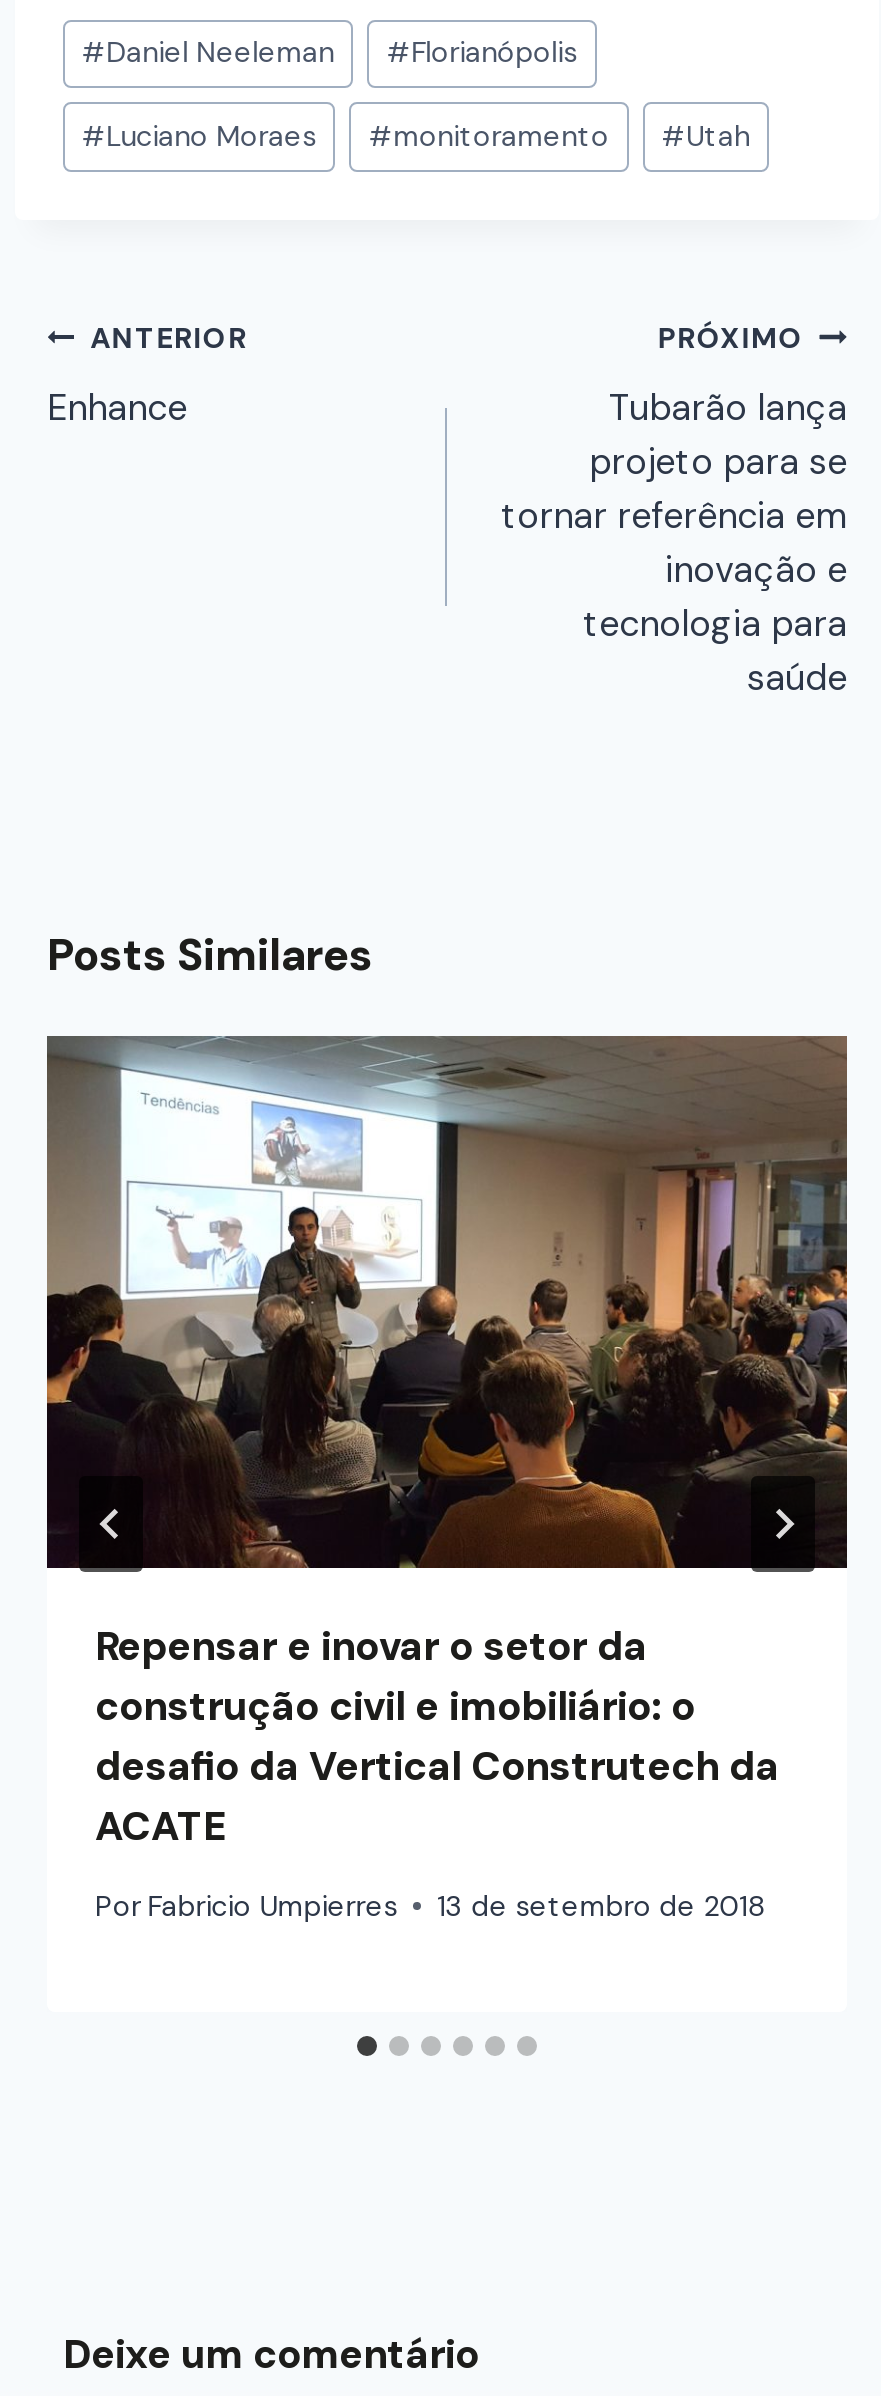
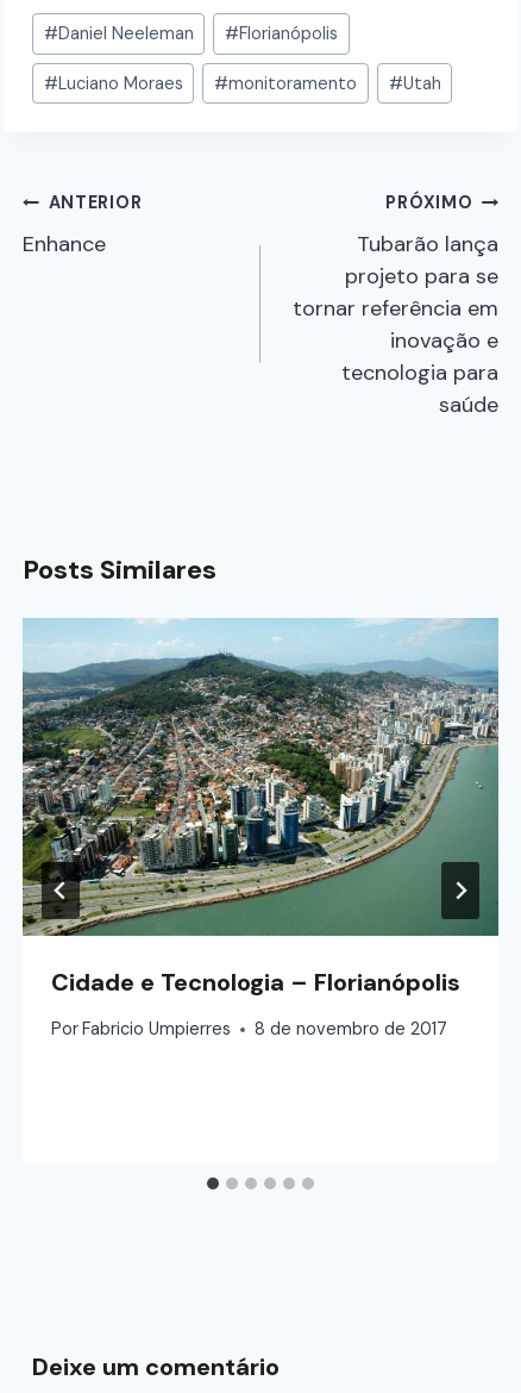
[45,1035,849,1853] [image] | Repensar e inovar o setor da | construção civil e imobiliário: o | desafio da Vertical Construtech da | ACATE -> [21,618,500,998] [image] | Cidade e Tecnologia – Florianópolis
moved [95,1888,397,1924] -> [51,1018,231,1040]: Por Fabricio Umpierres
[437,1888,765,1924] 13 de setembro de 2018 -> [255,1018,447,1040] 8 de novembro de 2017

